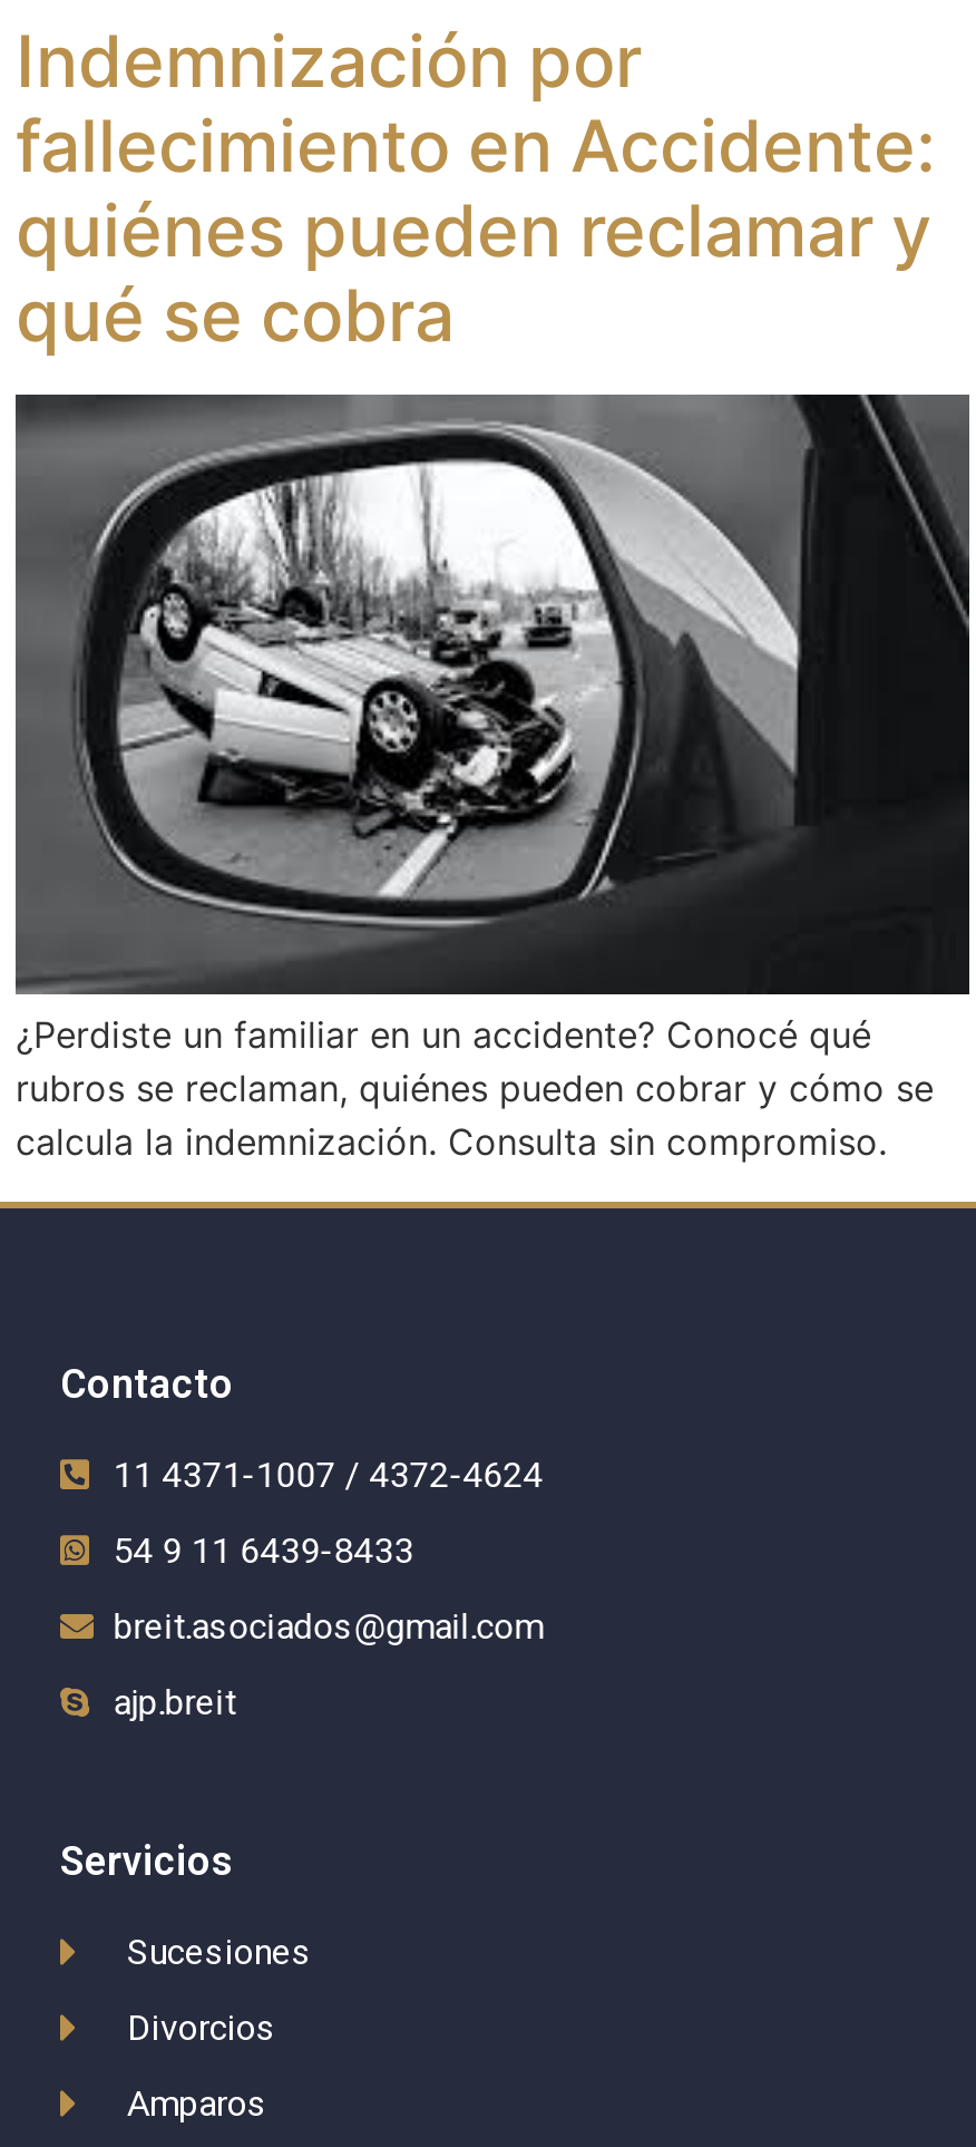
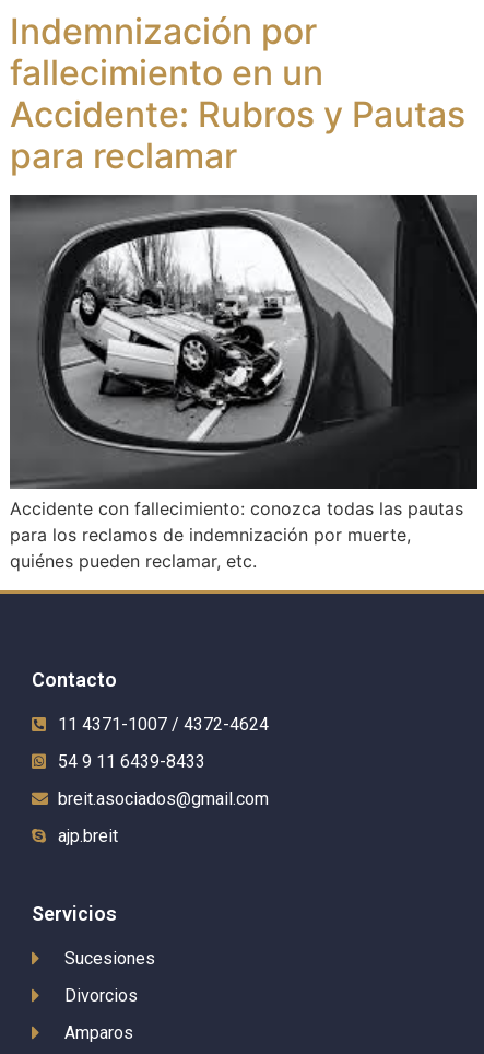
[16,103,936,359] fallecimiento en Accidente: | quiénes pueden reclamar y | qué se cobra -> [10,52,465,177] fallecimiento en un | Accidente: Rubros y Pautas | para reclamar
[16,1013,934,1165] ¿Perdiste un familiar en un accidente? Conocé qué | rubros se reclaman, quiénes pueden cobrar y cómo se | calcula la indemnización. Consulta sin compromiso. -> [10,498,463,572] Accidente con fallecimiento: conozca todas las pautas | para los reclamos de indemnización por muerte, | quiénes pueden reclamar, etc.

